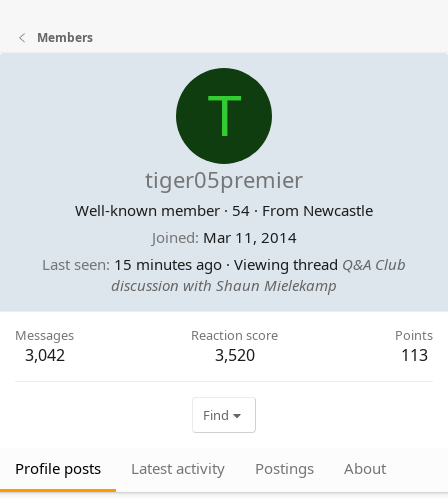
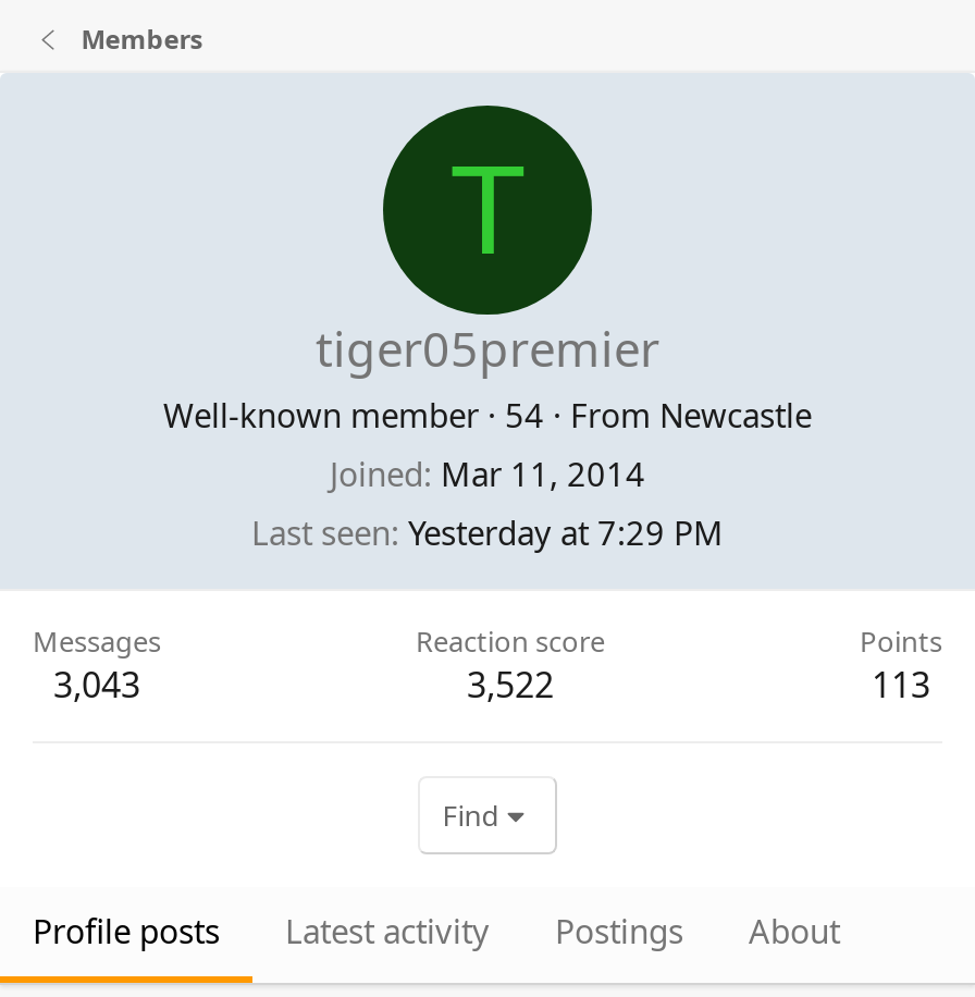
[42,254,406,295] Last seen 15 minutes ago · Viewing thread Q&A Club | discussion with Shaun Mielekamp -> [251,510,724,554] Last seen Yesterday at 7:29 PM
[24,344,64,366] 3,042 -> [53,661,140,709] 3,043
[214,344,254,366] 3,520 -> [467,661,554,709] 3,522

